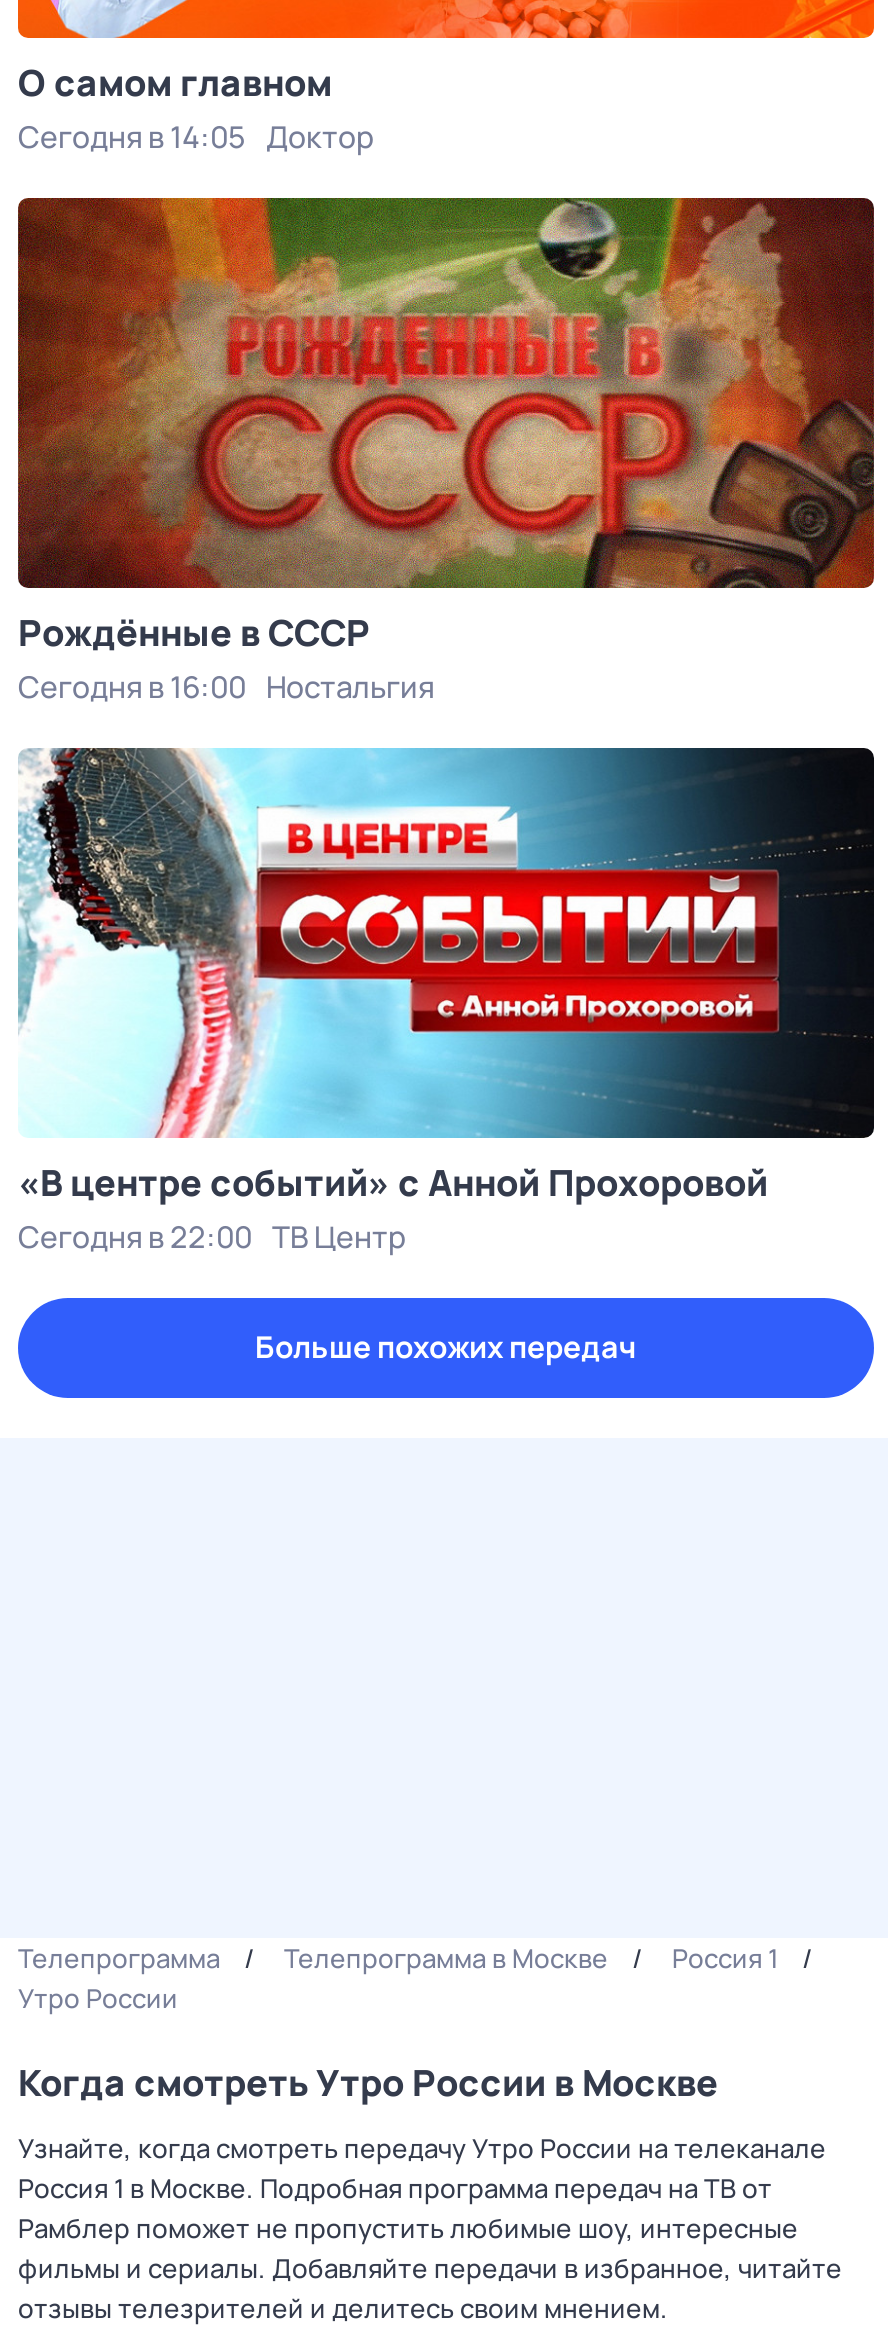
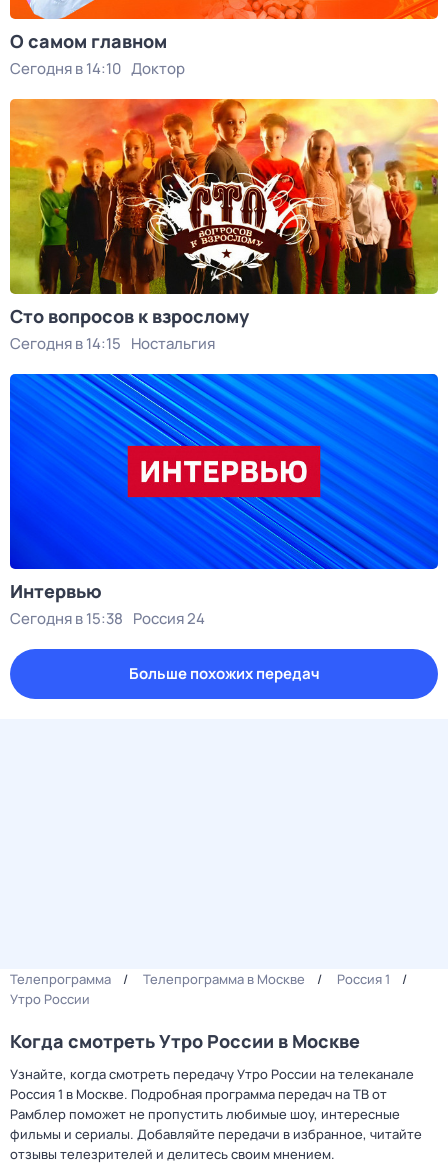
[18,116,374,158] Сегодня в 14:05 Доктор -> [10,58,185,79] Сегодня в 14:10 Доктор
[16,196,876,708] [image] | Рождённые в СССР | Сегодня в 16:00 Ностальгия -> [9,98,439,354] [image] | Сто вопросов к взрослому | Сегодня в 14:15 Ностальгия
[18,746,876,1258] [image] | «В центре событий» с Анной Прохоровой | Сегодня в 22:00 ТВ Центр -> [9,373,439,629] [image] | Интервью | Сегодня в 15:38 Россия 24

